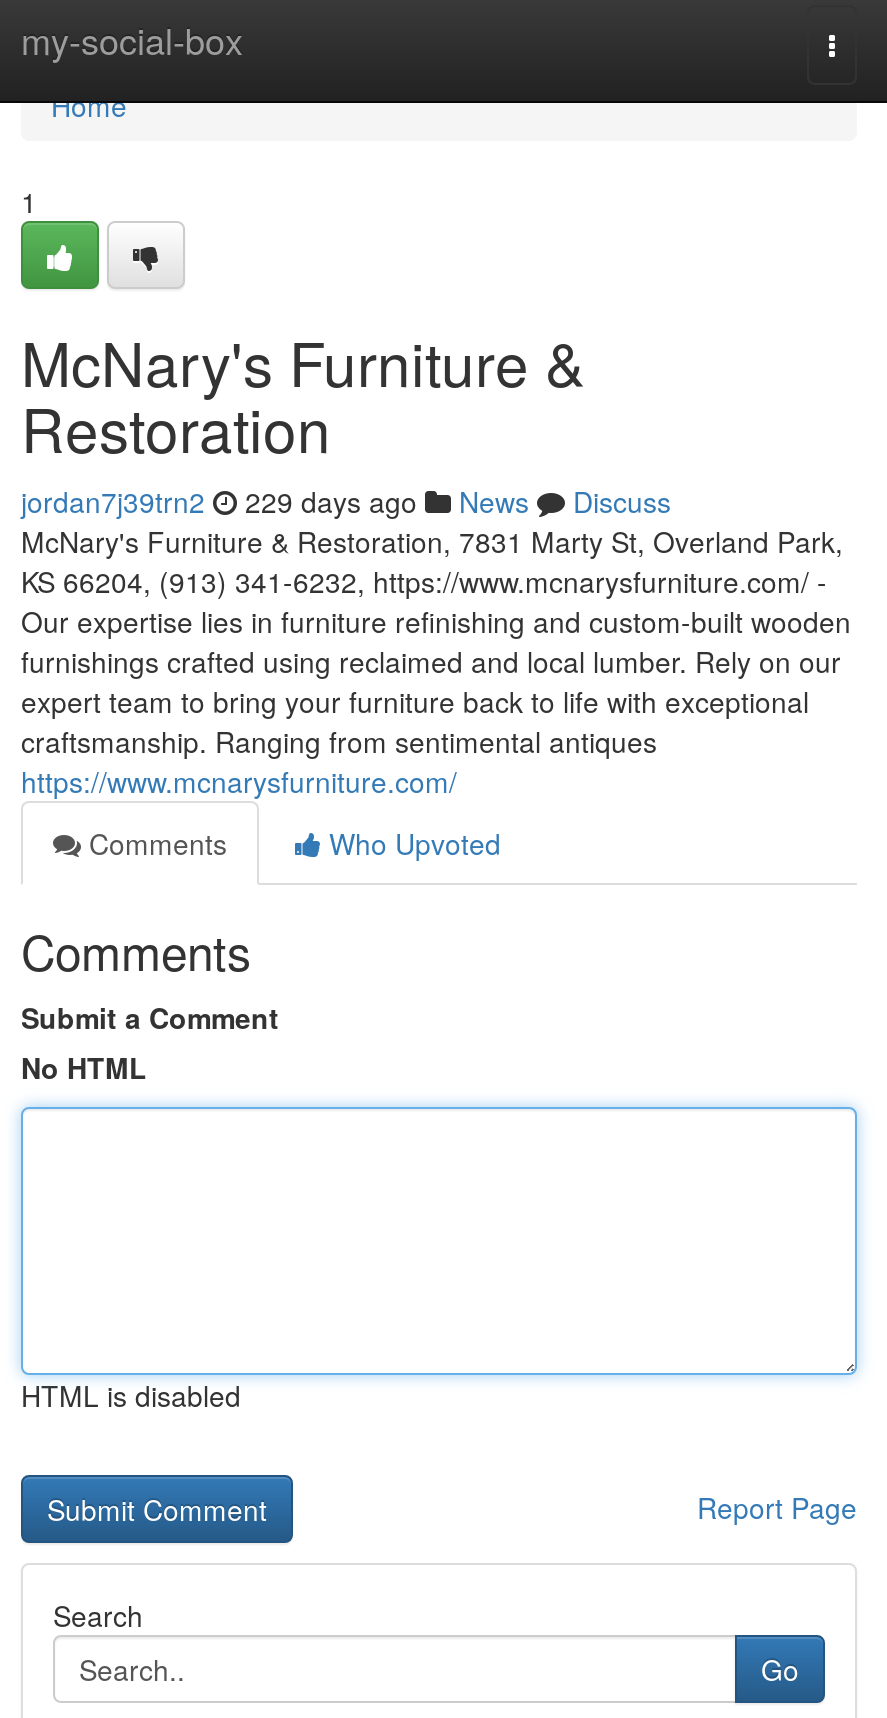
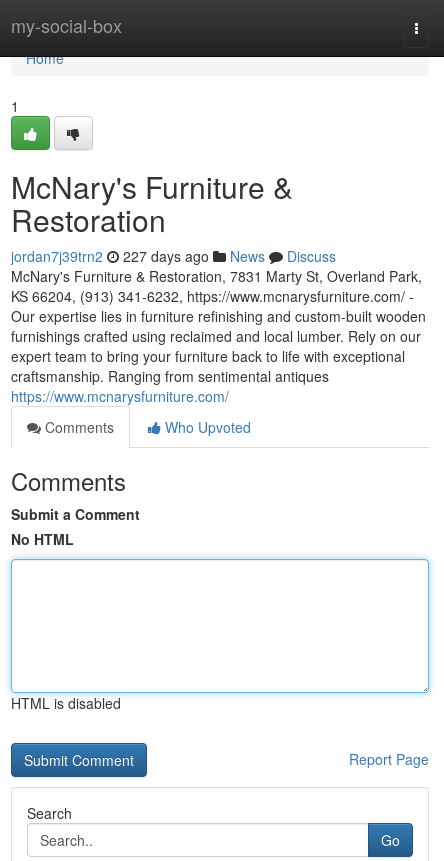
[21,481,671,521] jordan7j39trn2 229 days ago News Discuss -> [11,246,336,266] jordan7j39trn2 227 days ago News Discuss

